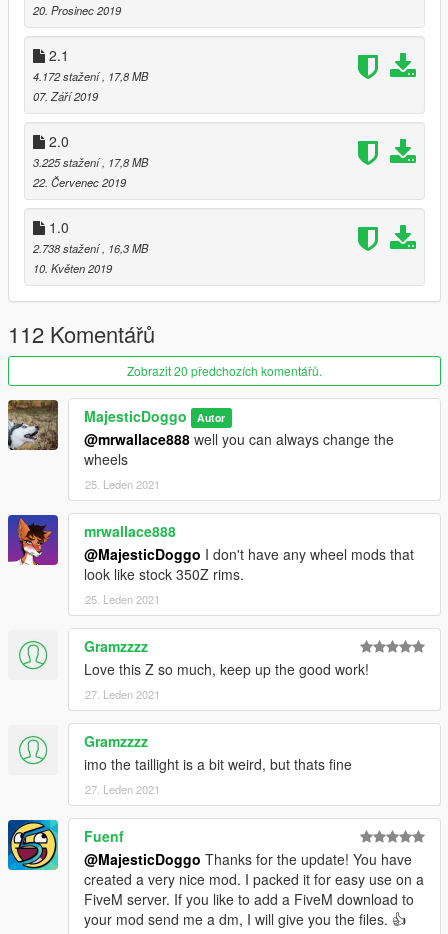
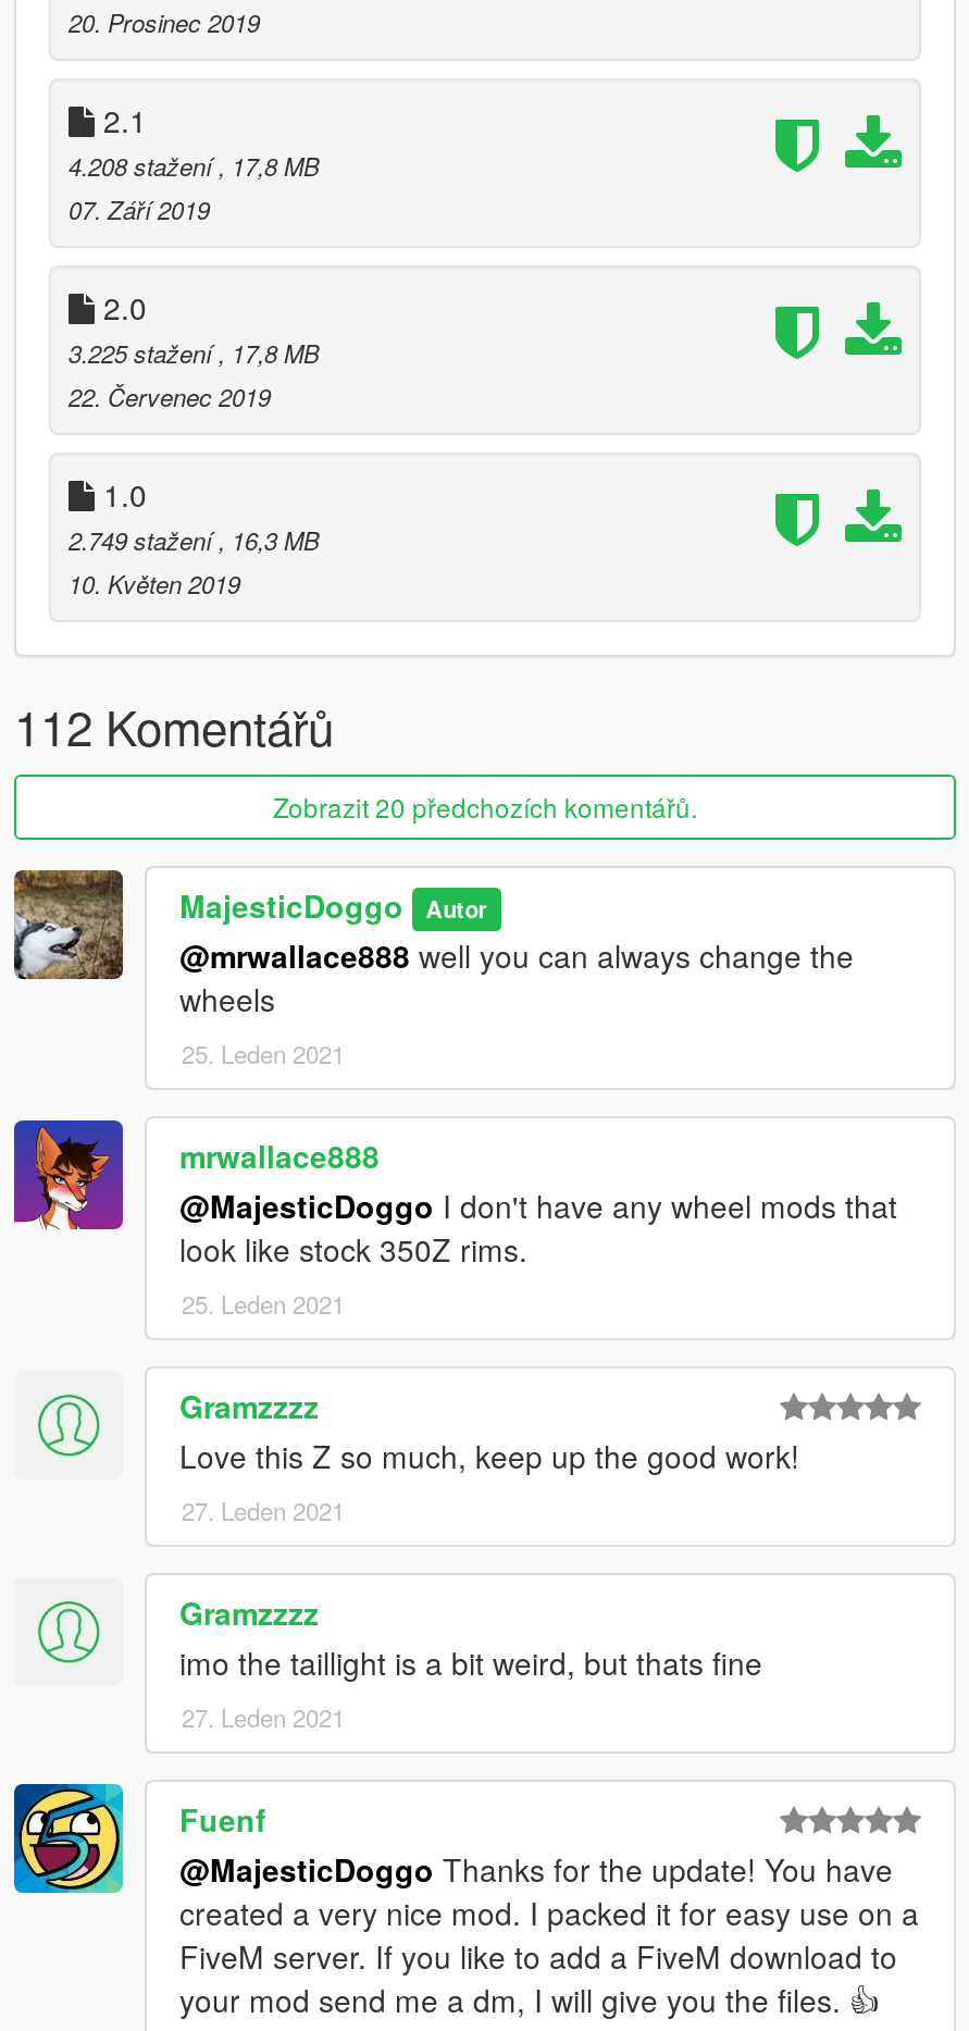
[33,68,148,84] 4.172 stažení, 17,8 MB -> [69,148,319,183] 4.208 stažení, 17,8 MB
[33,240,148,256] 2.738 stažení, 16,3 MB -> [69,523,319,557] 2.749 stažení, 16,3 MB

